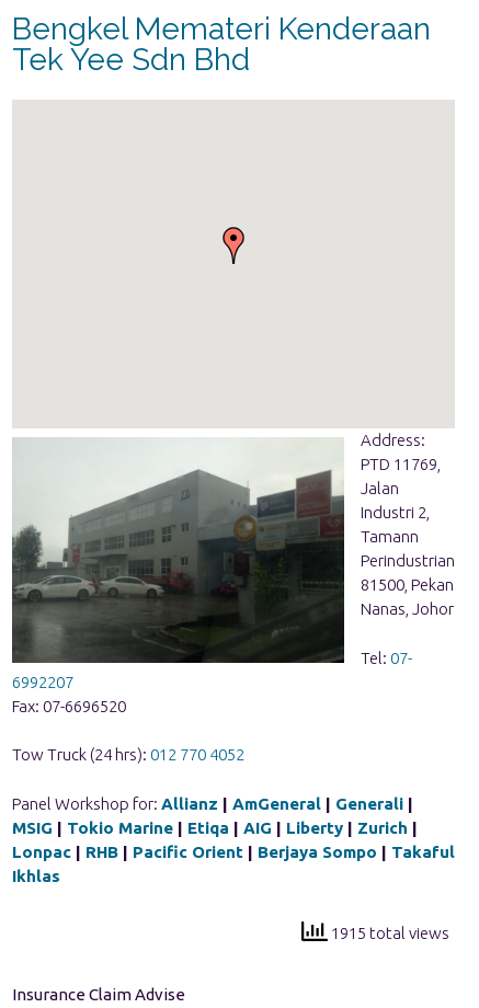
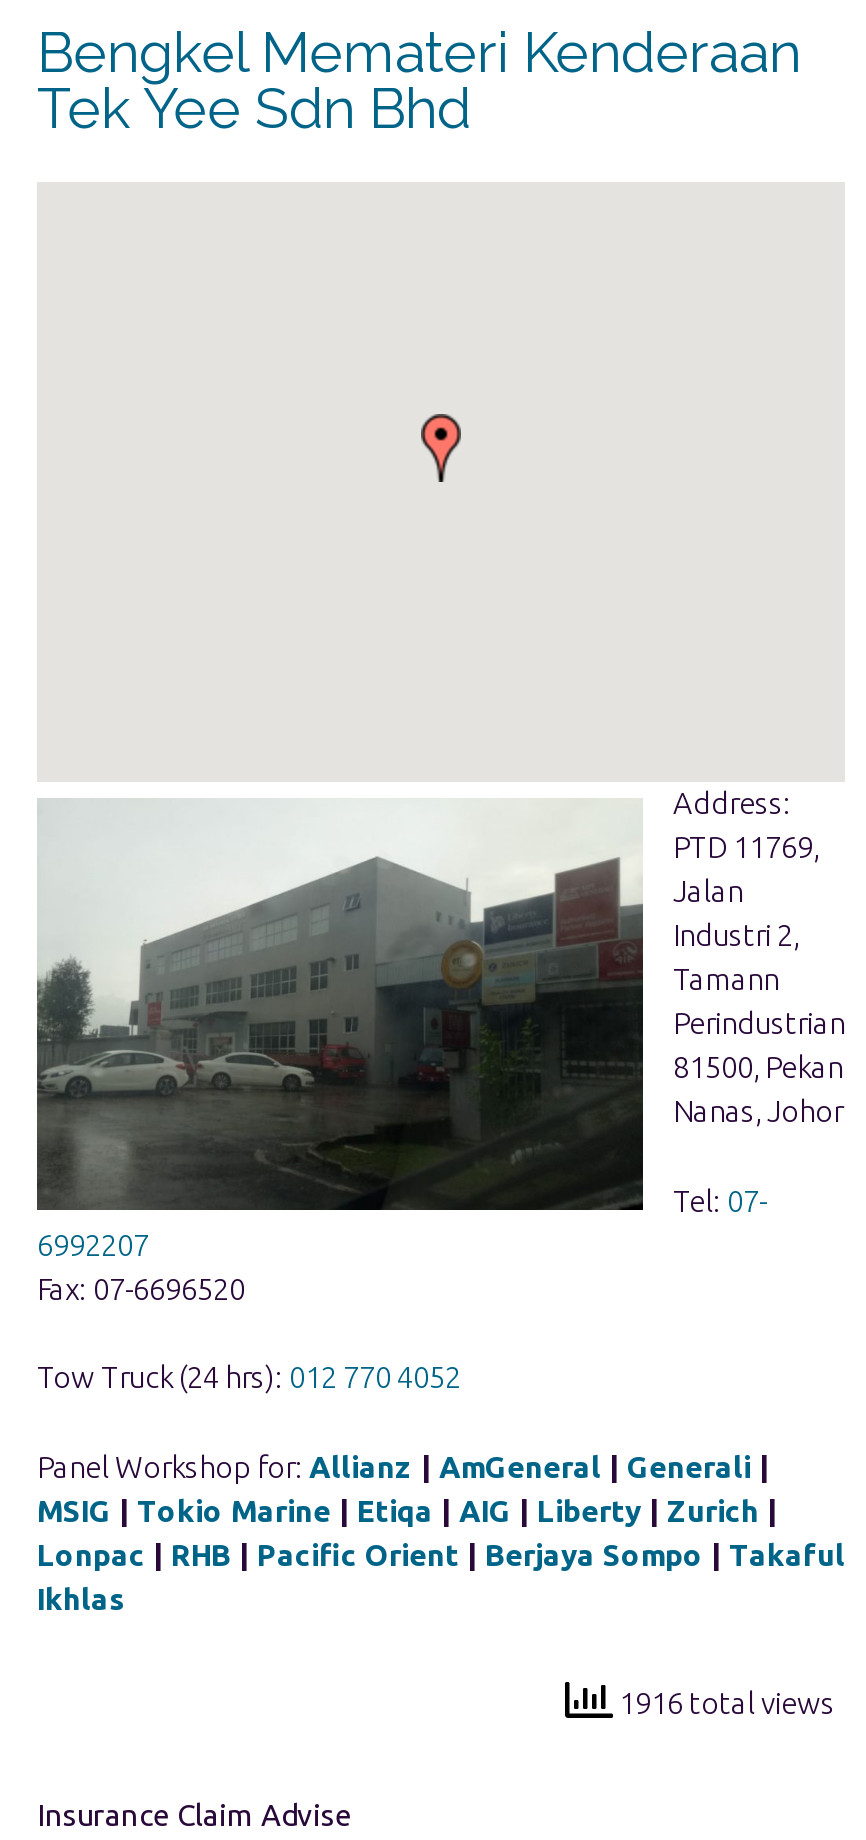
[328,924,449,942] 1915 total views -> [613,1686,835,1720] 1916 total views

